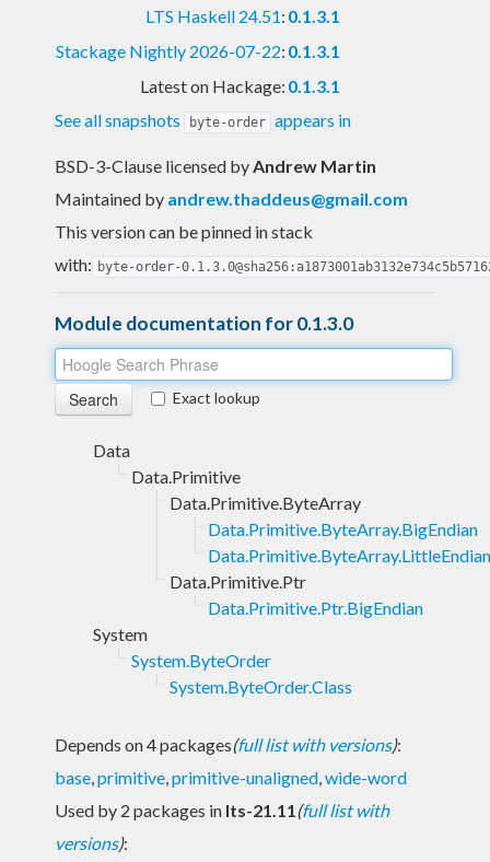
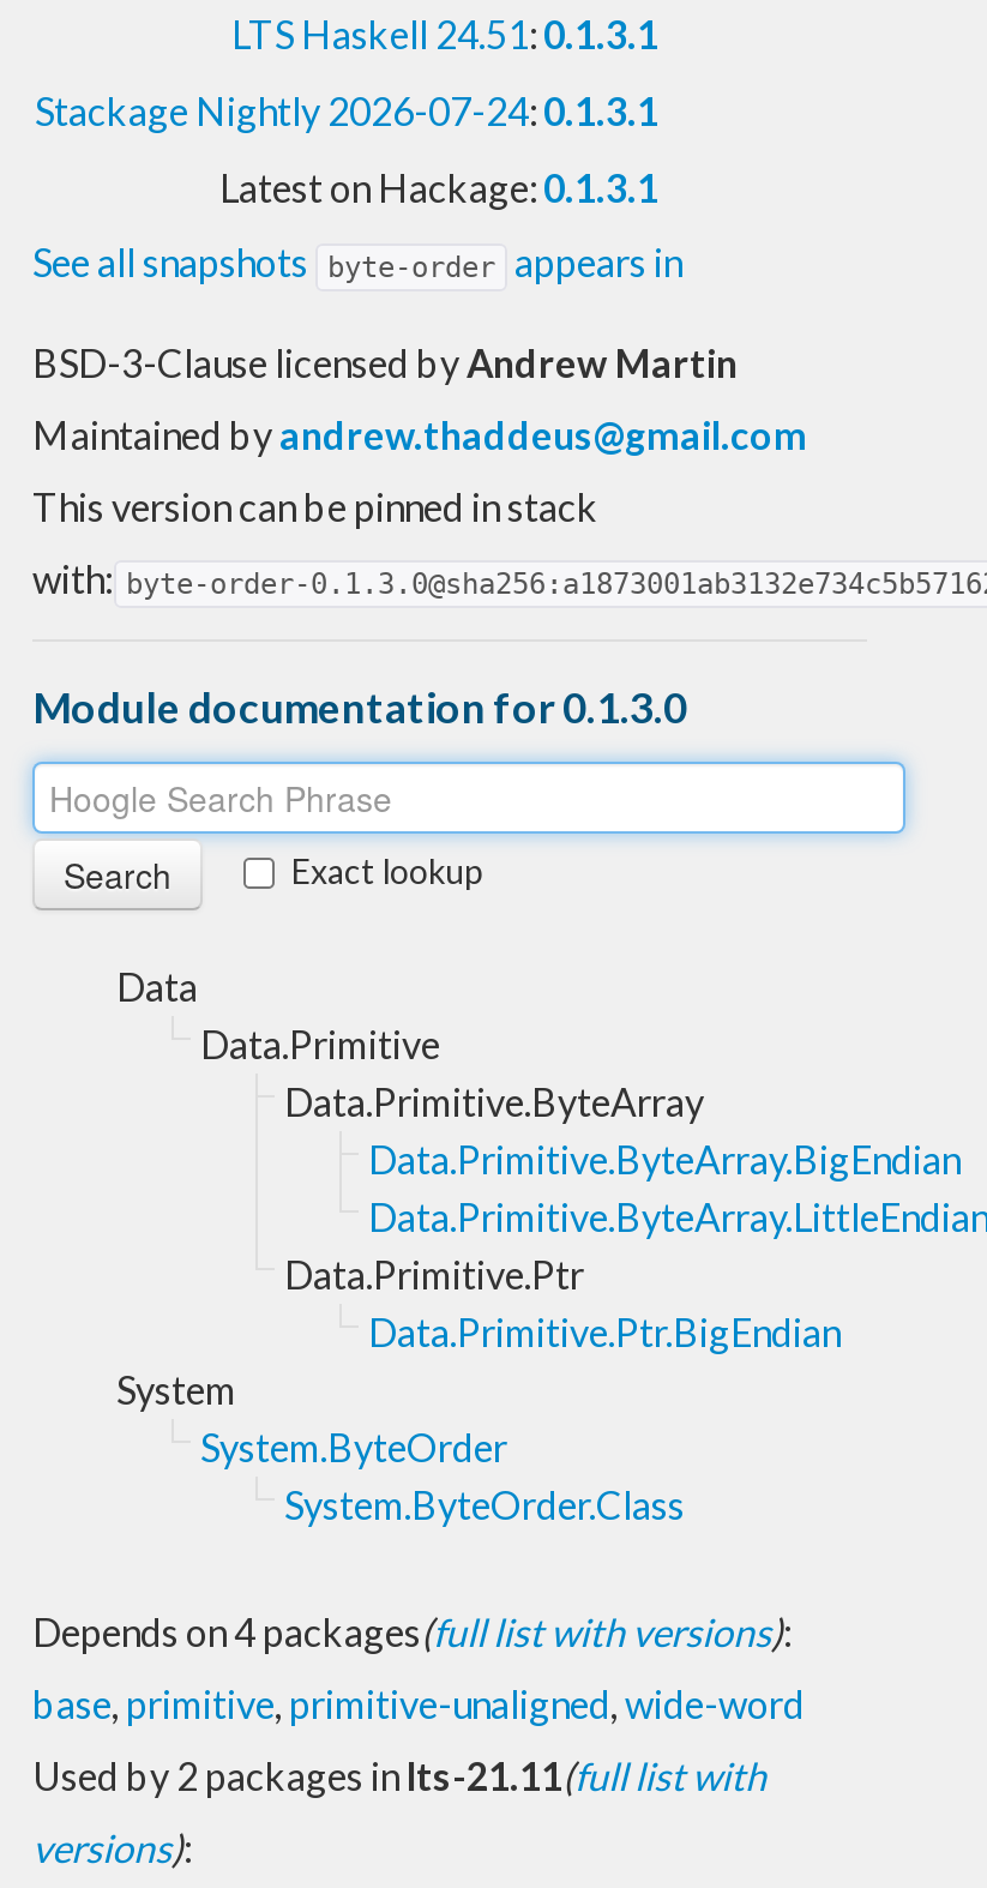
[56,40,340,61] Stackage Nightly 2026-07-22: 0.1.3.1 -> [35,87,658,133] Stackage Nightly 2026-07-24: 0.1.3.1

